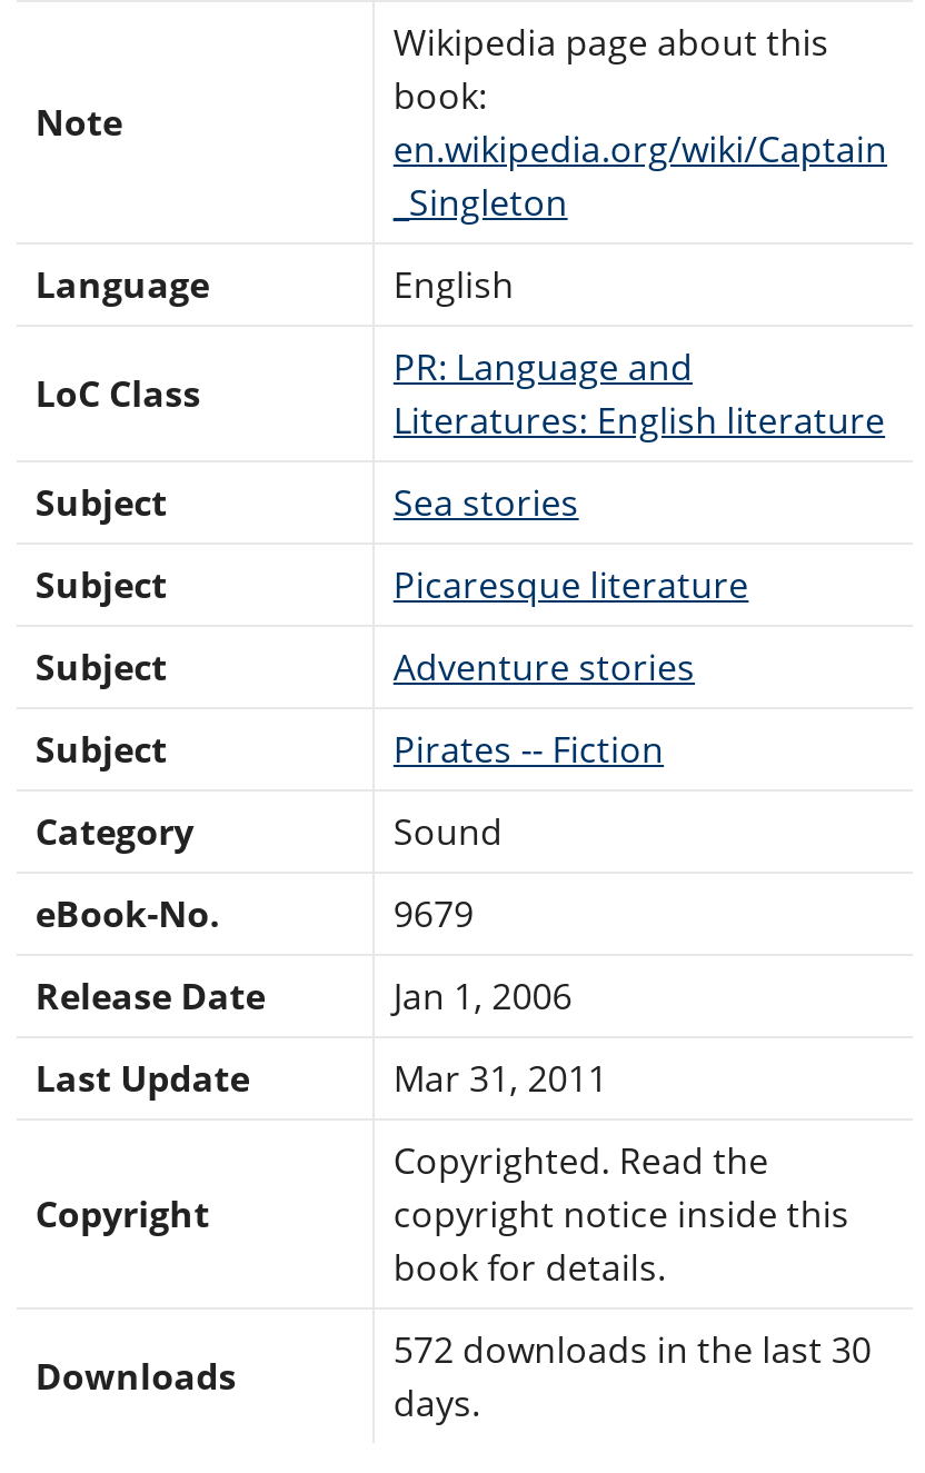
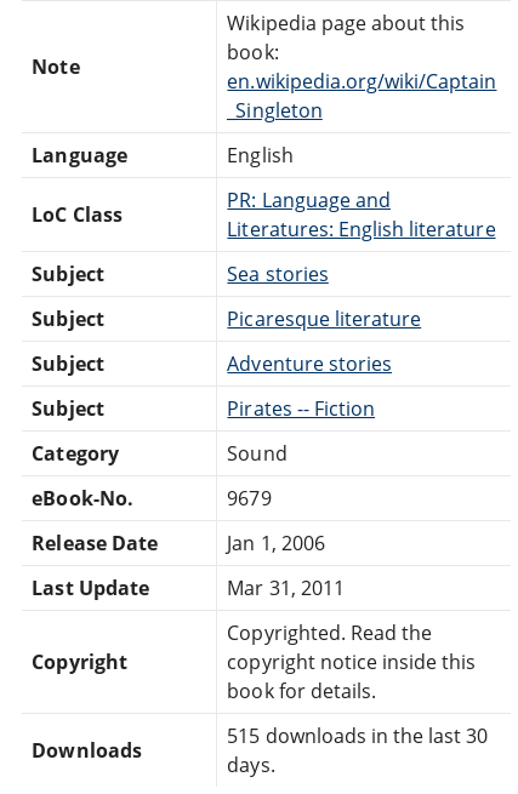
[393,1324,872,1373] 572 downloads in the last 30 -> [227,722,488,749] 515 downloads in the last 30

